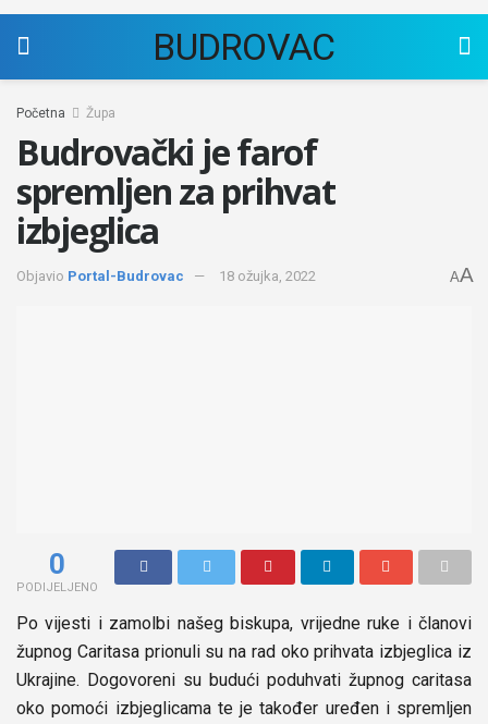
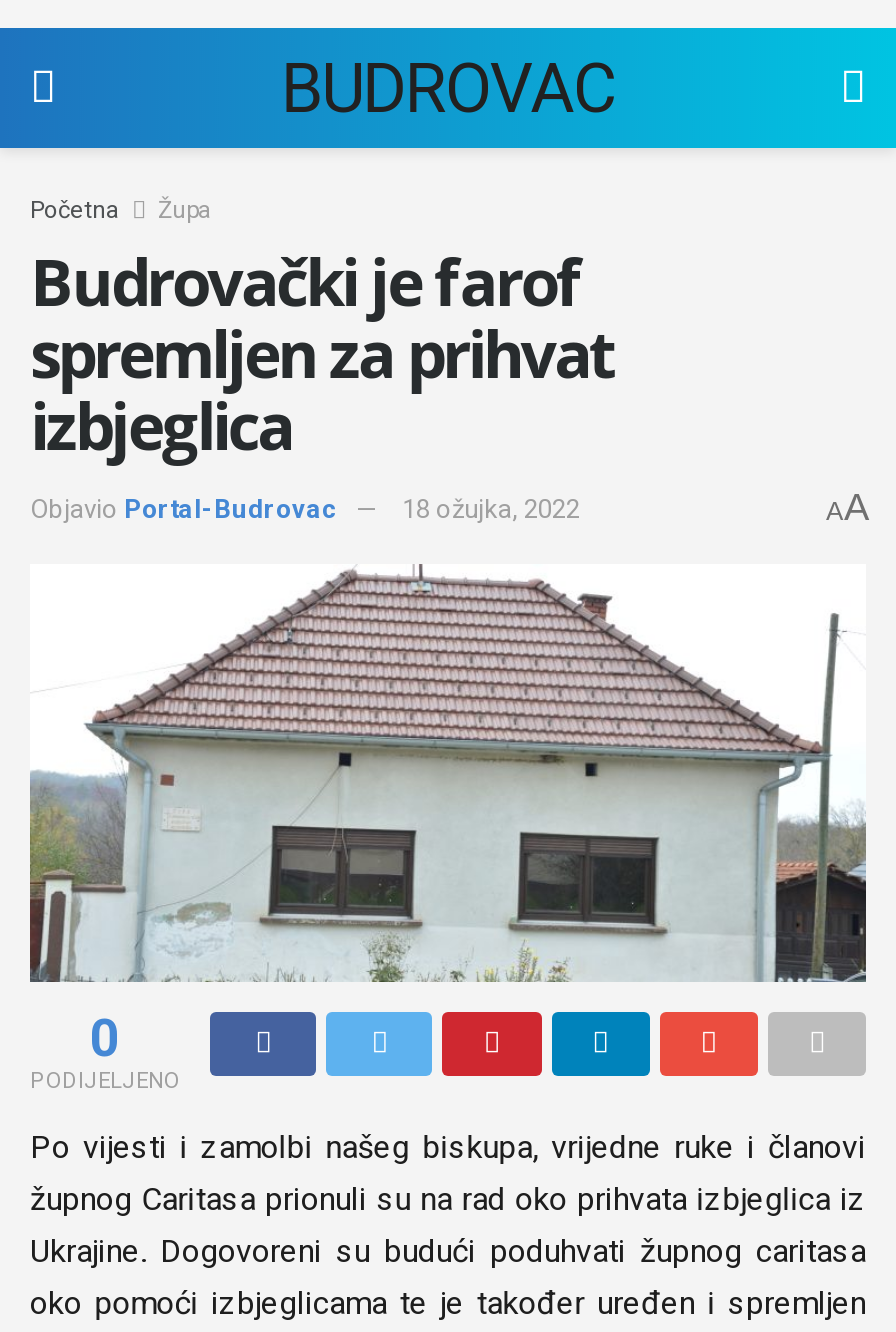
none -> [28,564,868,984] [image]

